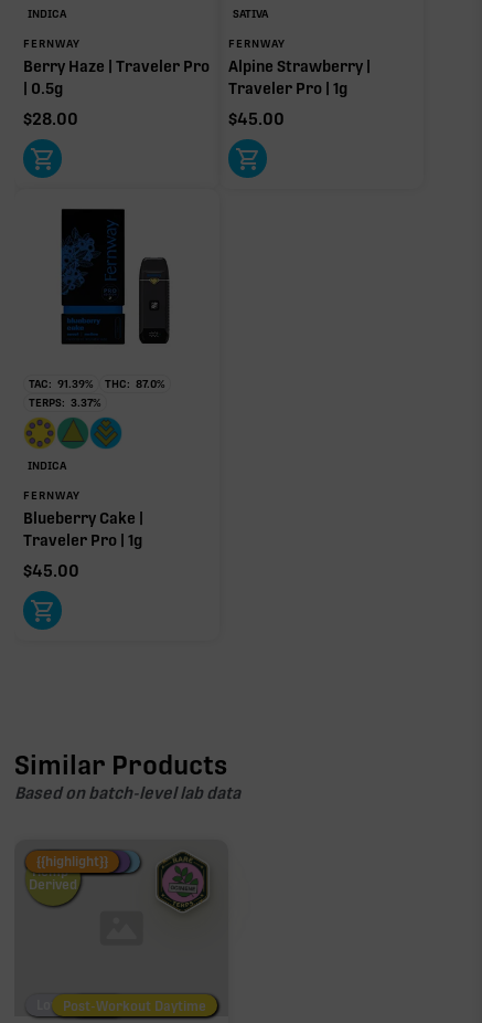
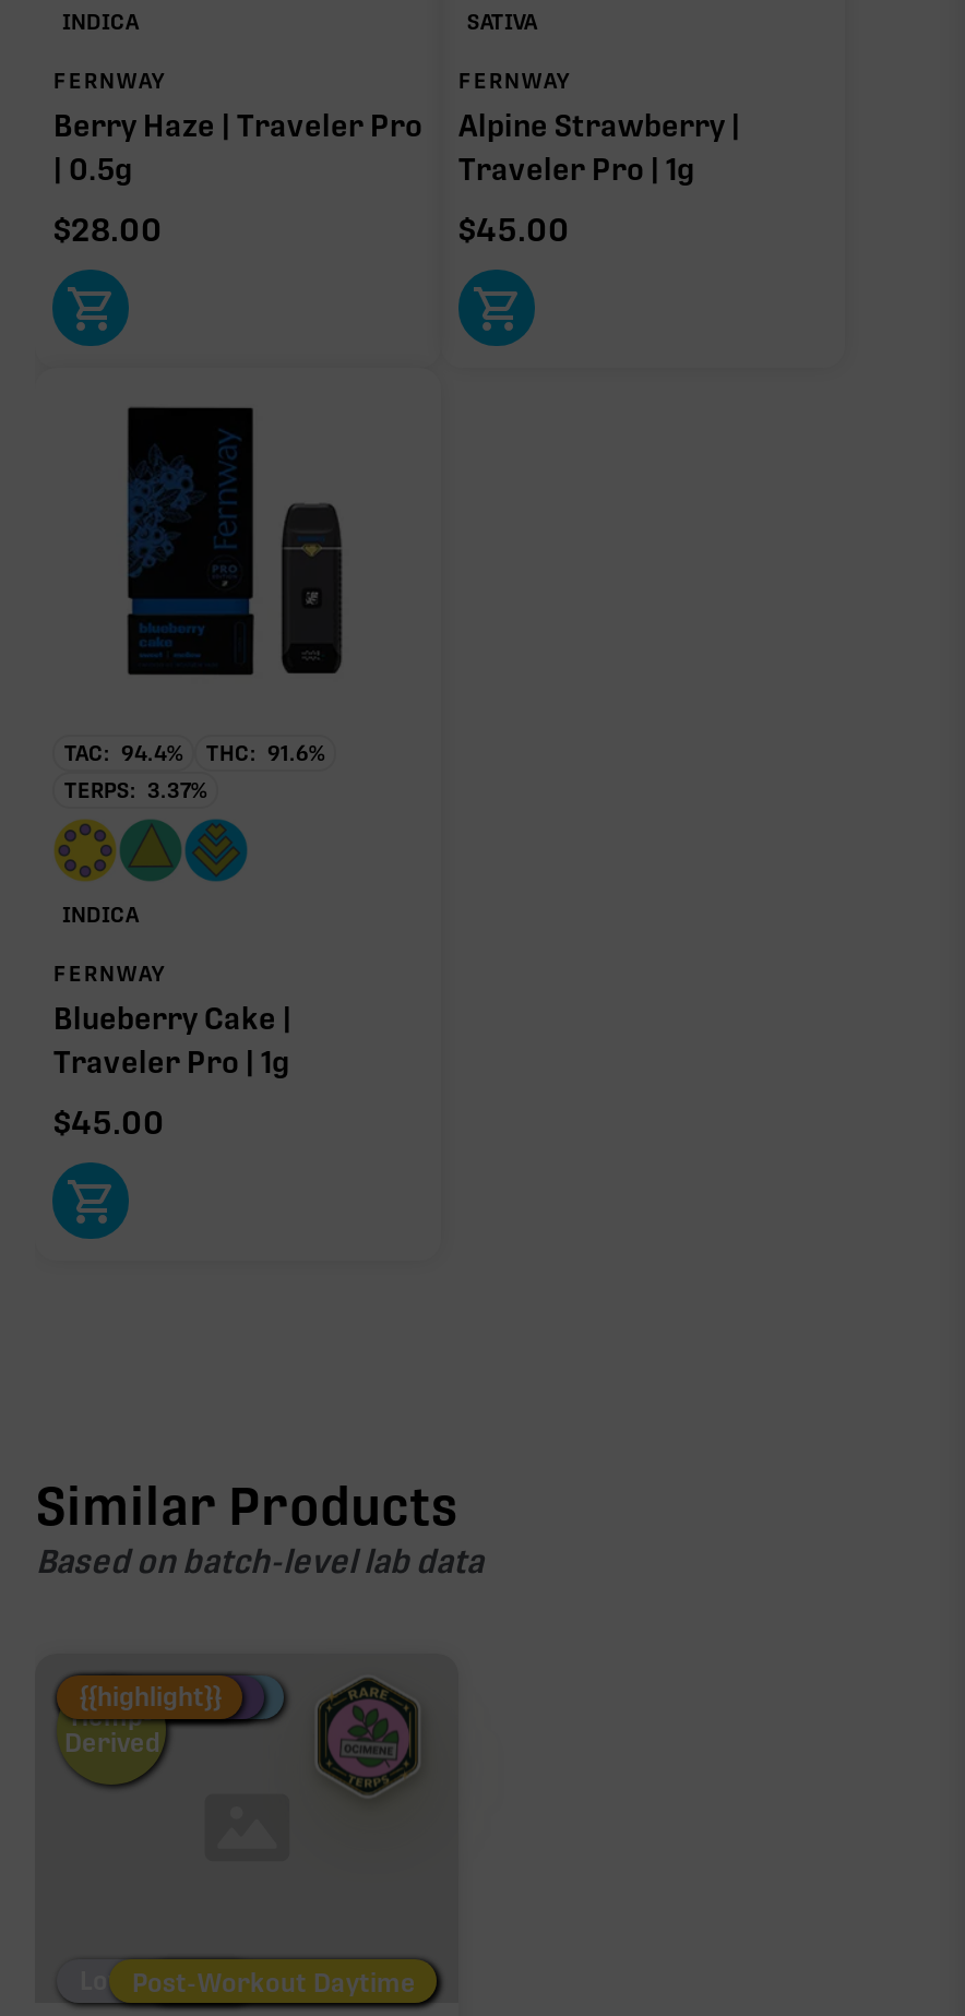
[29,377,94,390] TAC: 91.39% -> [64,740,184,764] TAC: 94.4%
[105,377,166,390] THC: 87.0% -> [206,740,326,764] THC: 91.6%

